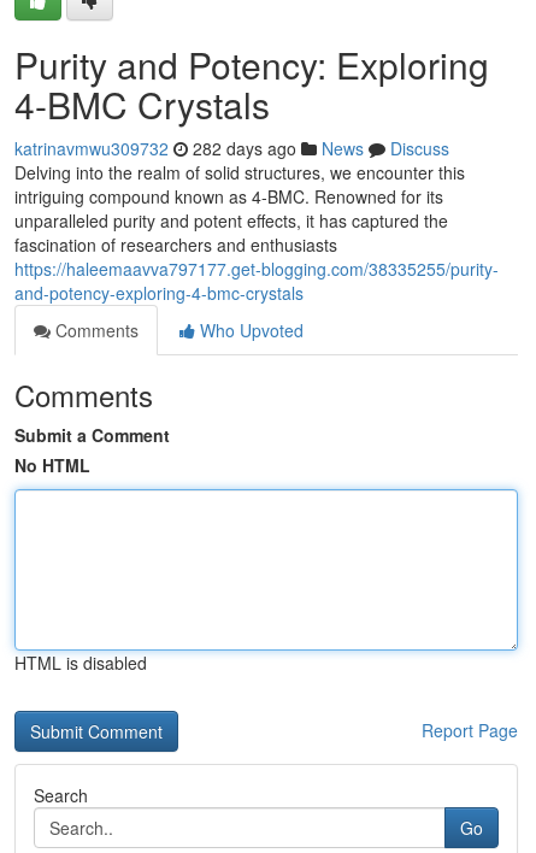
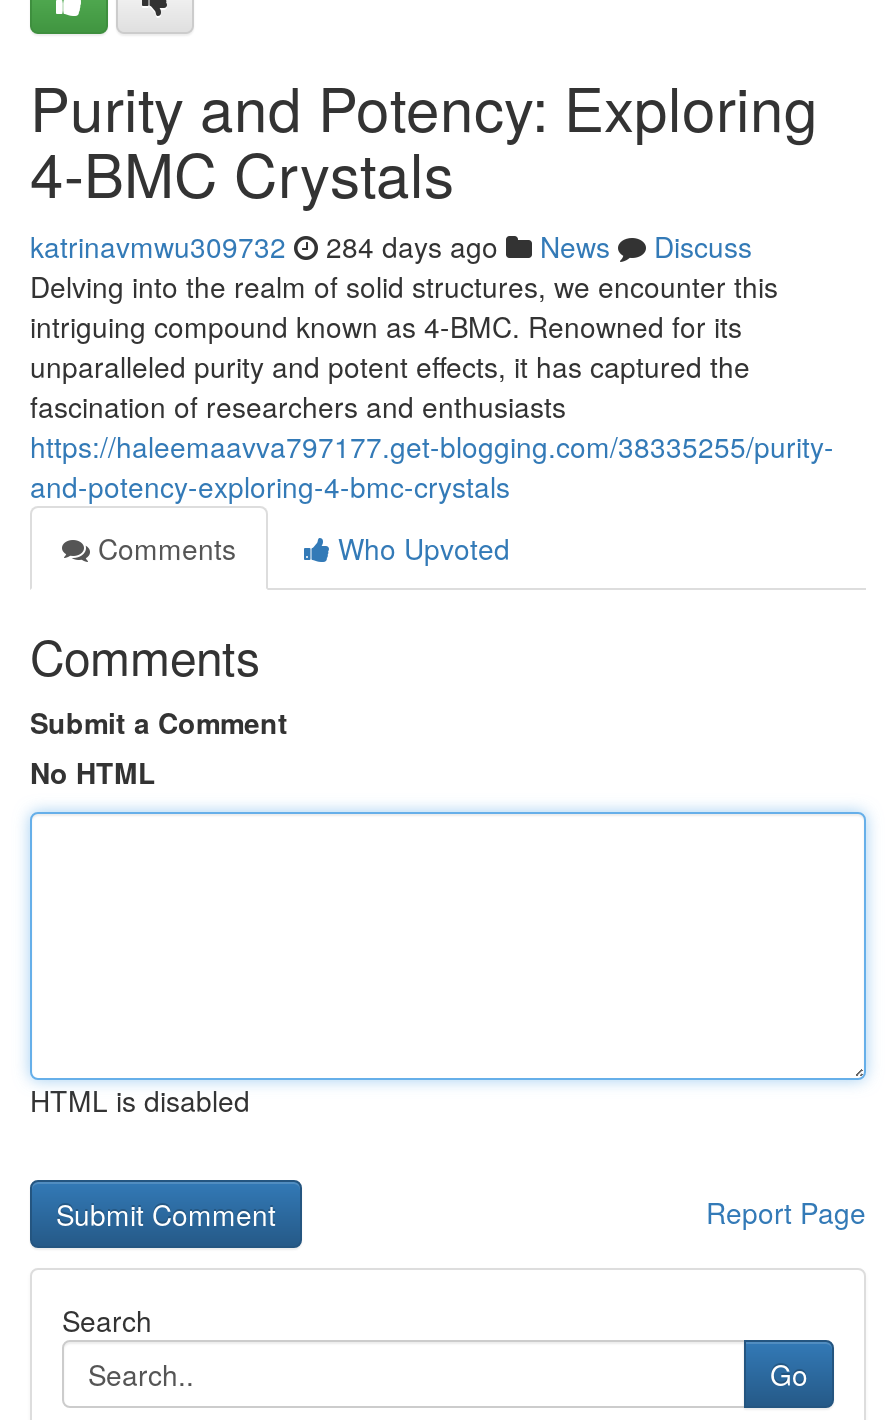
[14,136,449,160] katrinavmwu309732 282 days ago News Discuss -> [30,226,752,266] katrinavmwu309732 284 days ago News Discuss

